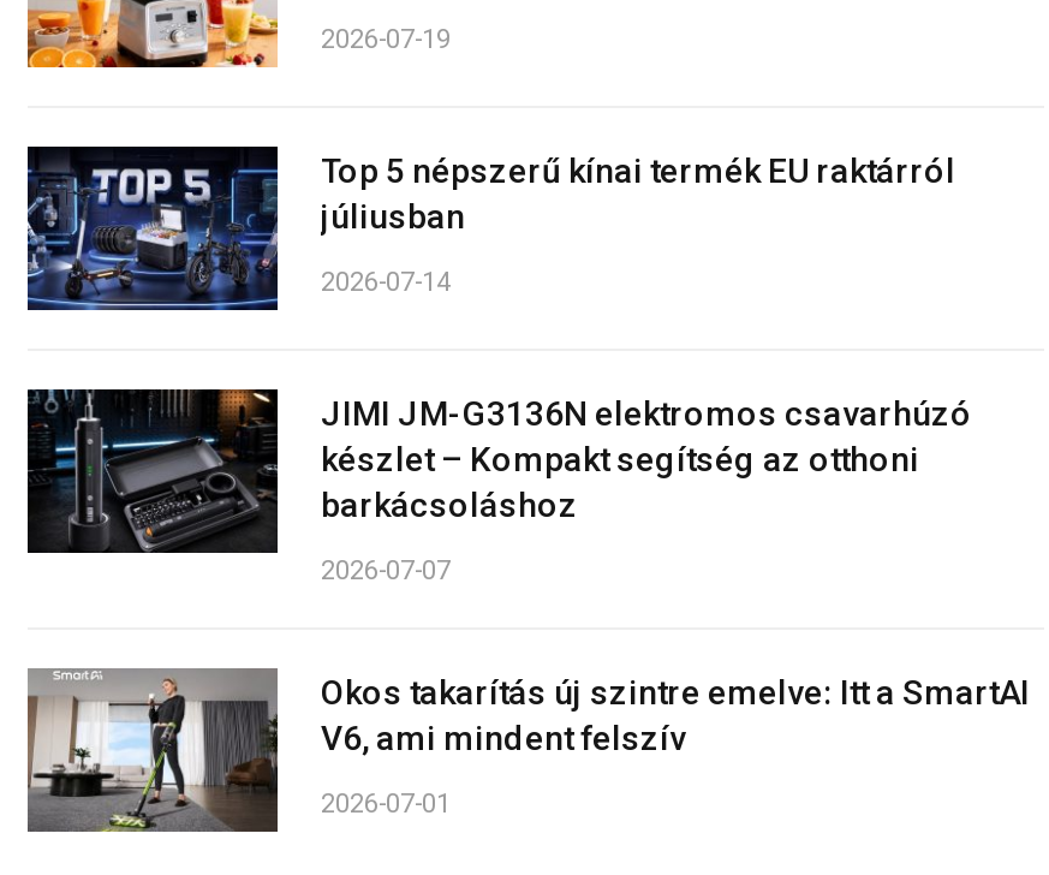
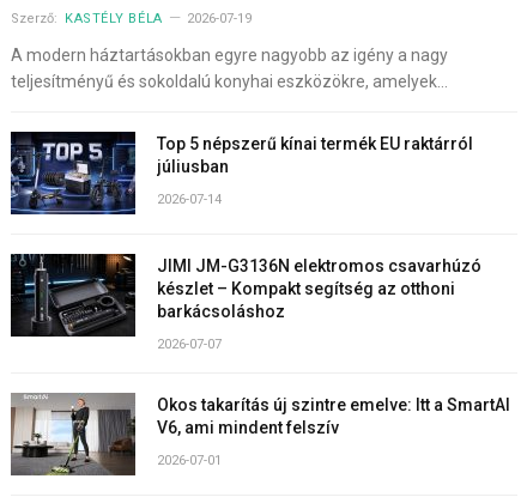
none -> [11,11,162,26] Szerző: KASTÉLY BÉLA
none -> [11,45,448,91] A modern háztartásokban egyre nagyobb az igény a nagy | teljesítményű és sokoldalú konyhai eszközökre, amelyek…

